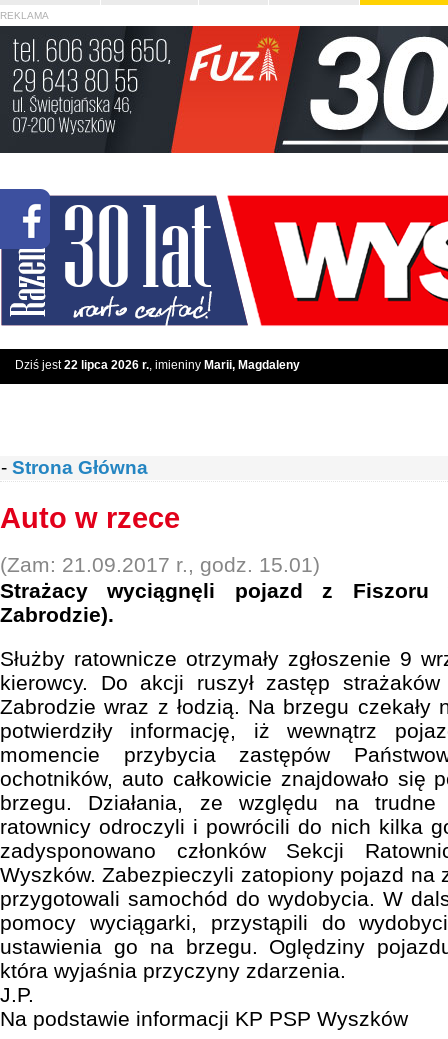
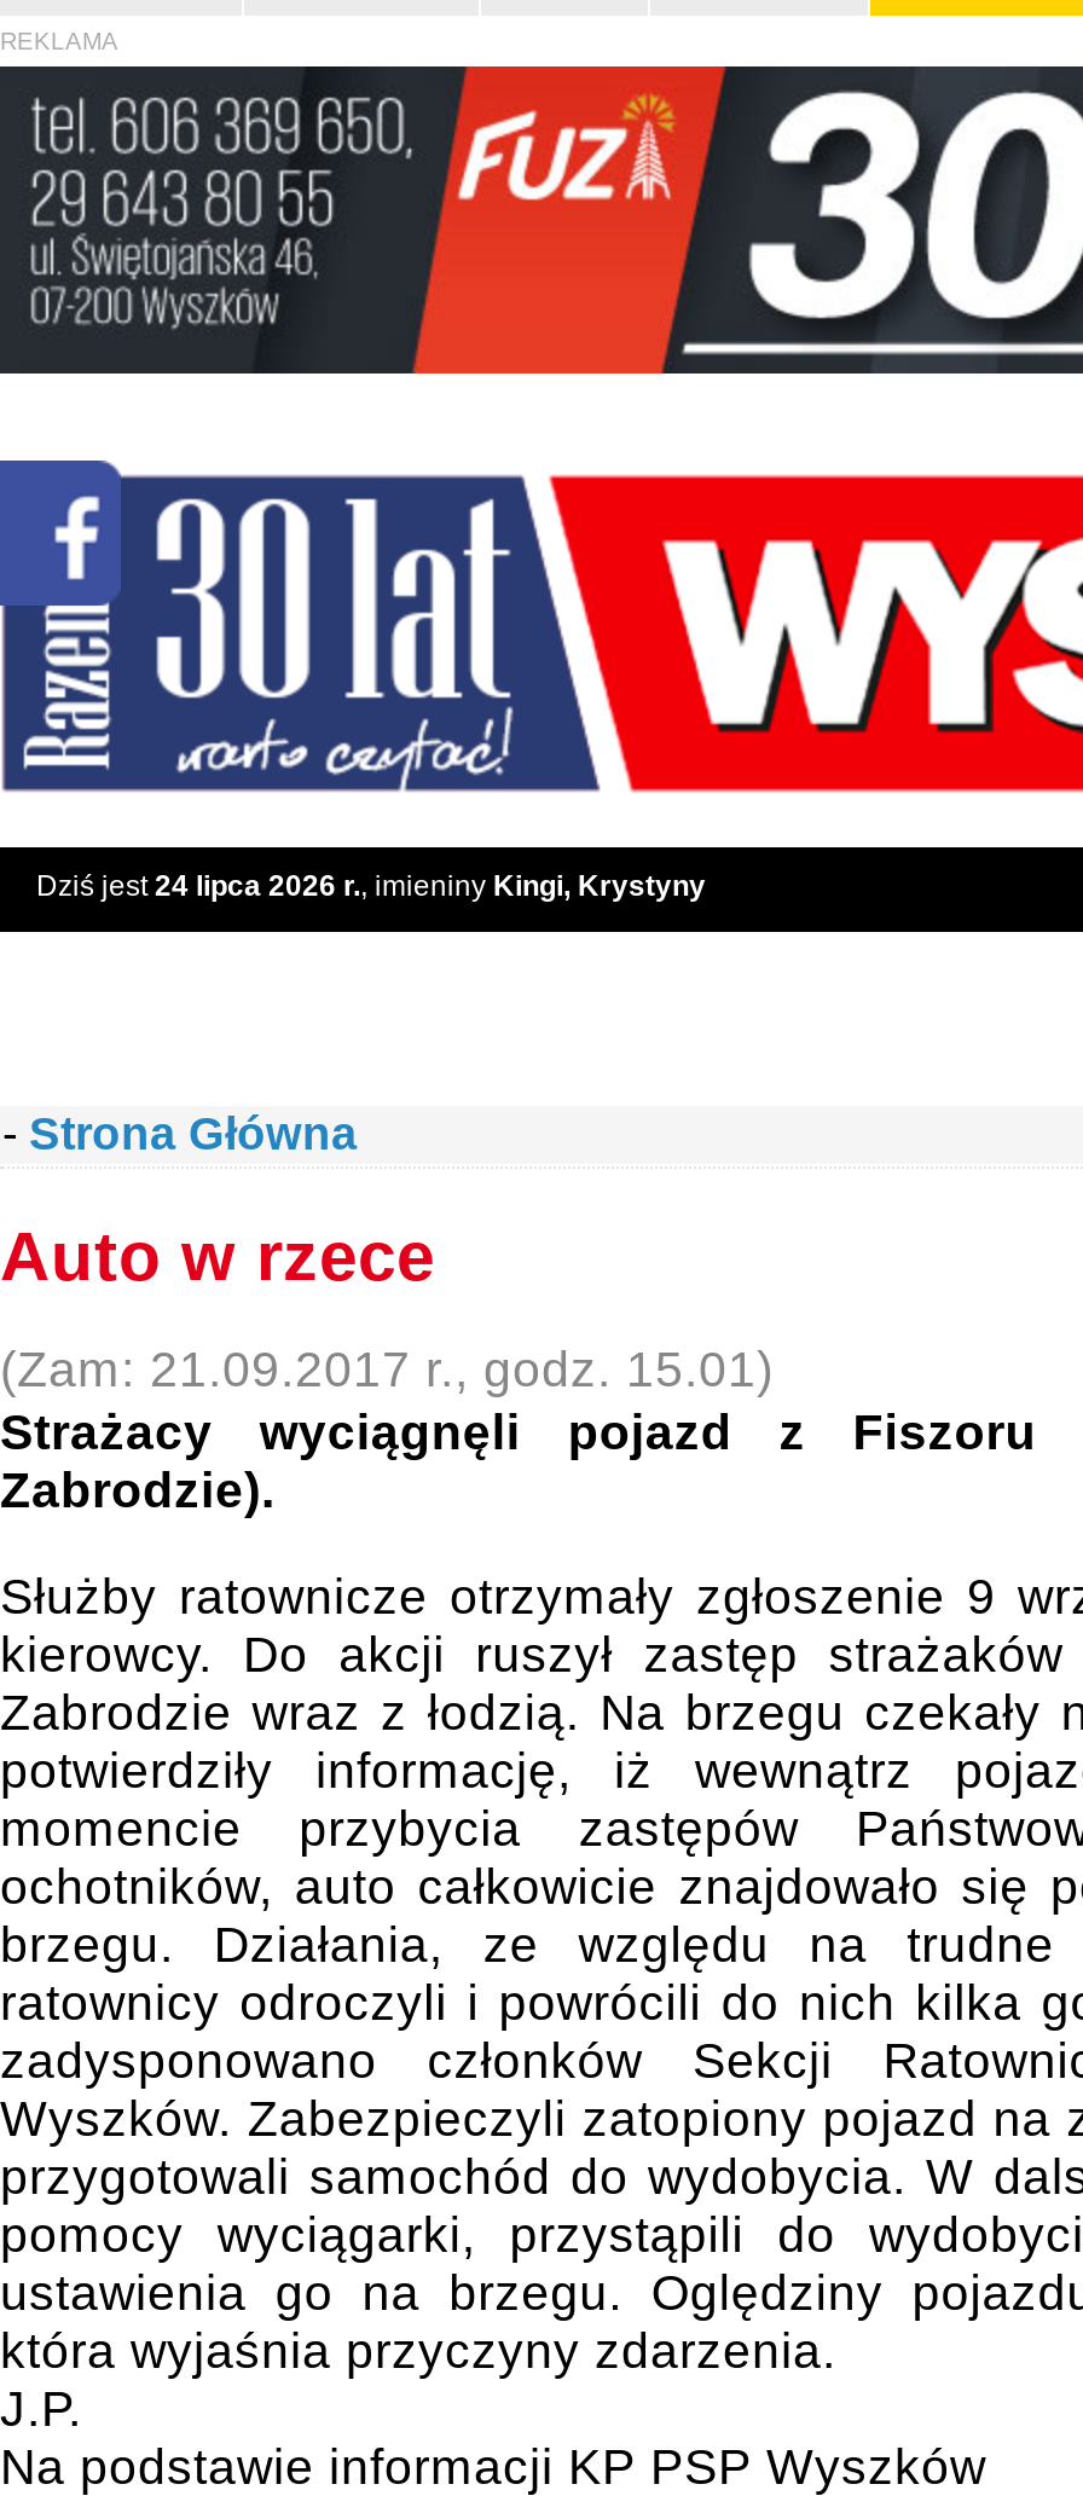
[15,358,300,372] Dziś jest 22 lipca 2026 r., imieniny Marii, Magdaleny -> [36,869,706,903] Dziś jest 24 lipca 2026 r., imieniny Kingi, Krystyny

